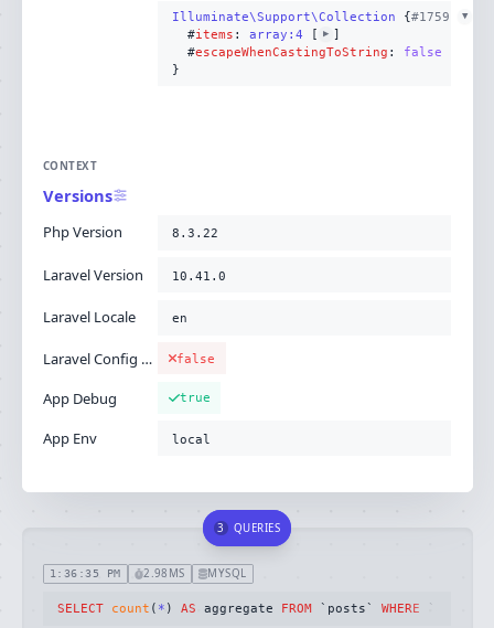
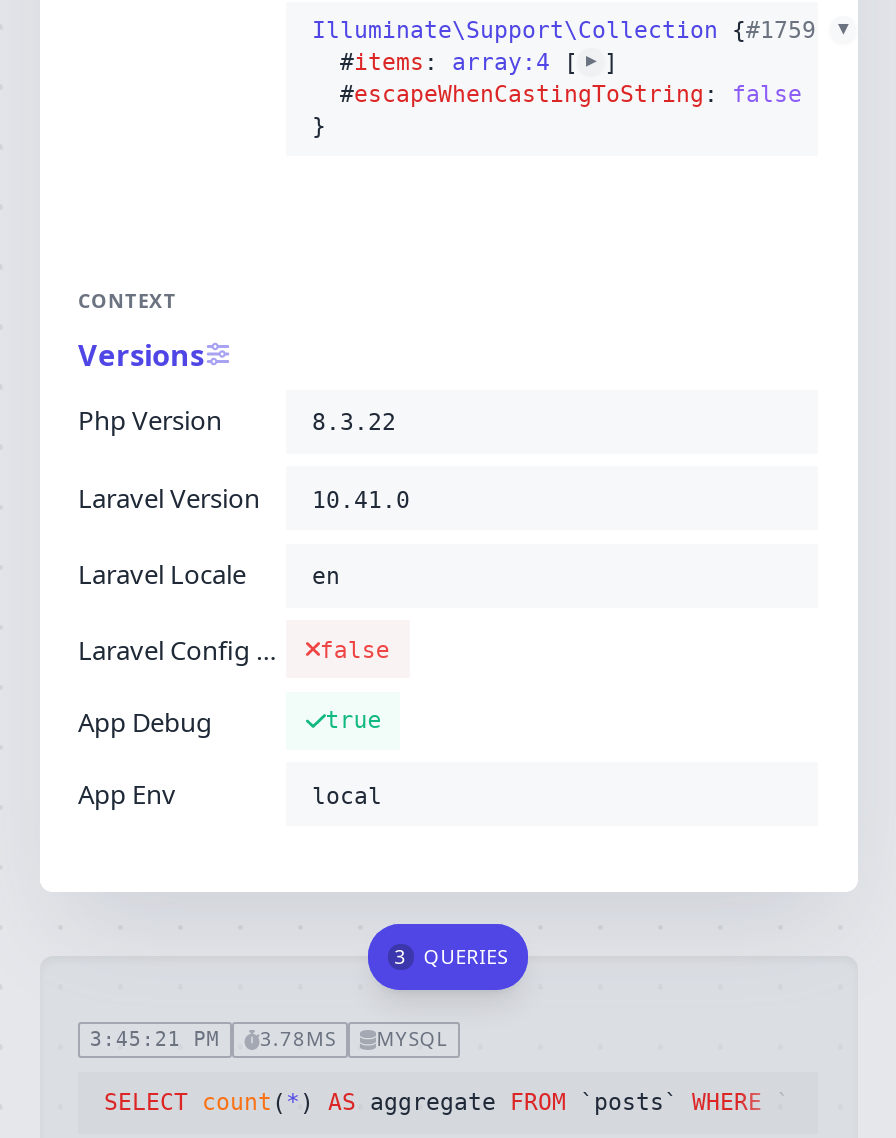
[50,567,185,581] 1:36:35 PM | 2.98MS -> [90,1027,336,1053] 3:45:21 PM | 3.78MS

